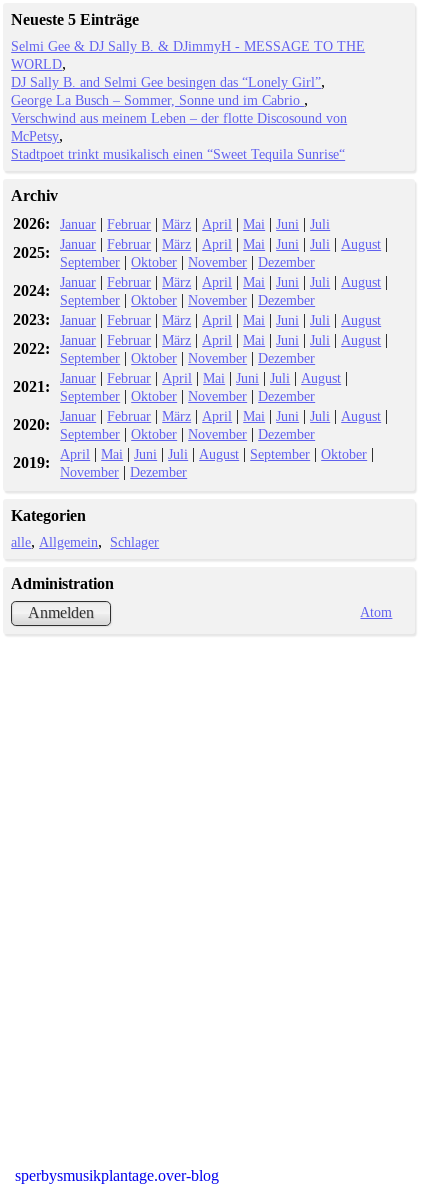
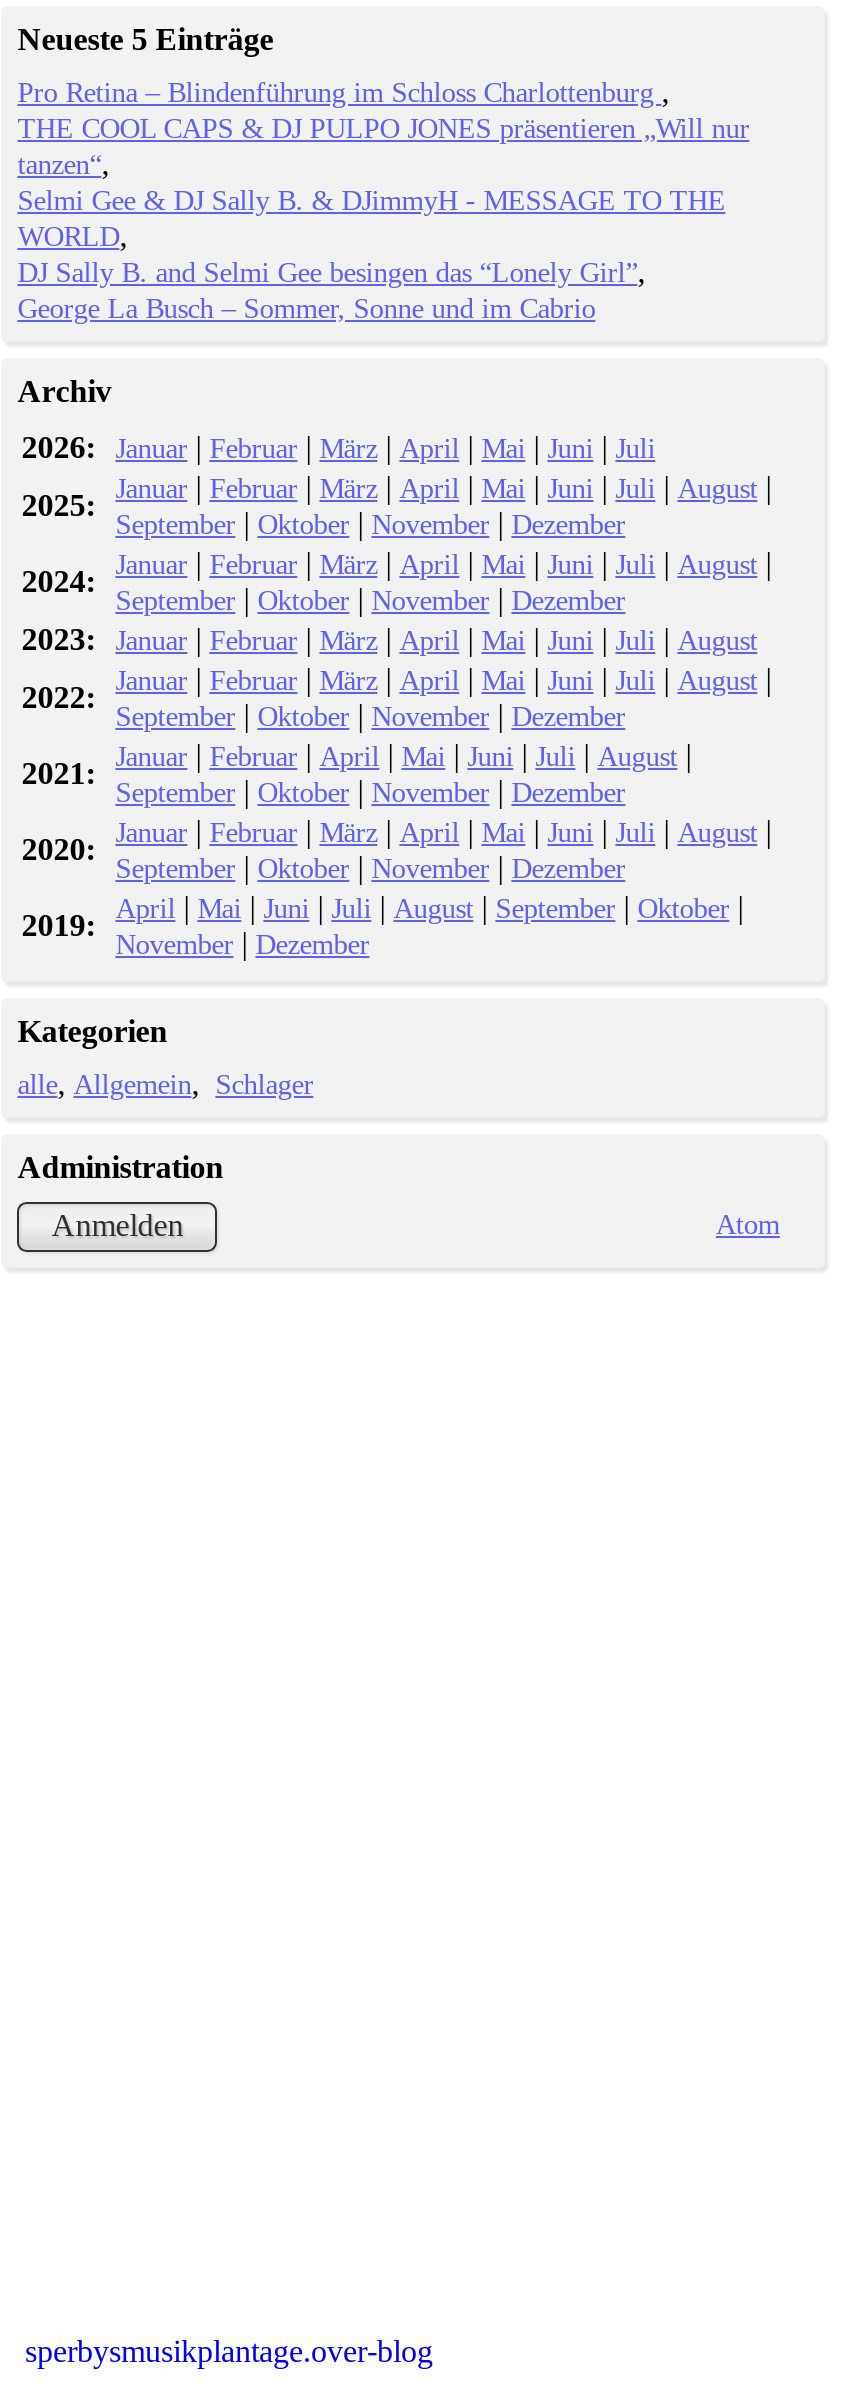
none -> [17,77,749,181] Pro Retina – Blindenführung im Schloss Charlottenburg | THE COOL CAPS & DJ PULPO JONES präsentieren „Will nur | tanzen“
moved [11,38,365,108] -> [17,185,725,325]: Selmi Gee & DJ Sally B. & DJimmyH - MESSAGE TO THE | WORLD | DJ Sally B. and Selmi Gee besingen das “Lonely Girl” | George La Busch – Sommer, Sonne und im Cabrio
[11,110,347,162] Verschwind aus meinem Leben – der flotte Discosound von | McPetsy | Stadtpoet trinkt musikalisch einen “Sweet Tequila Sunrise“ -> none

